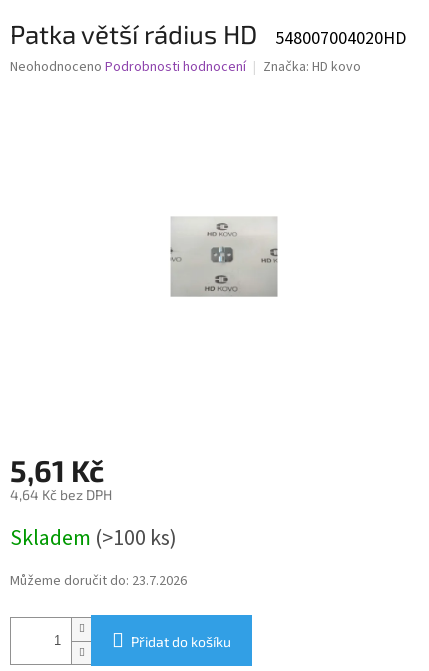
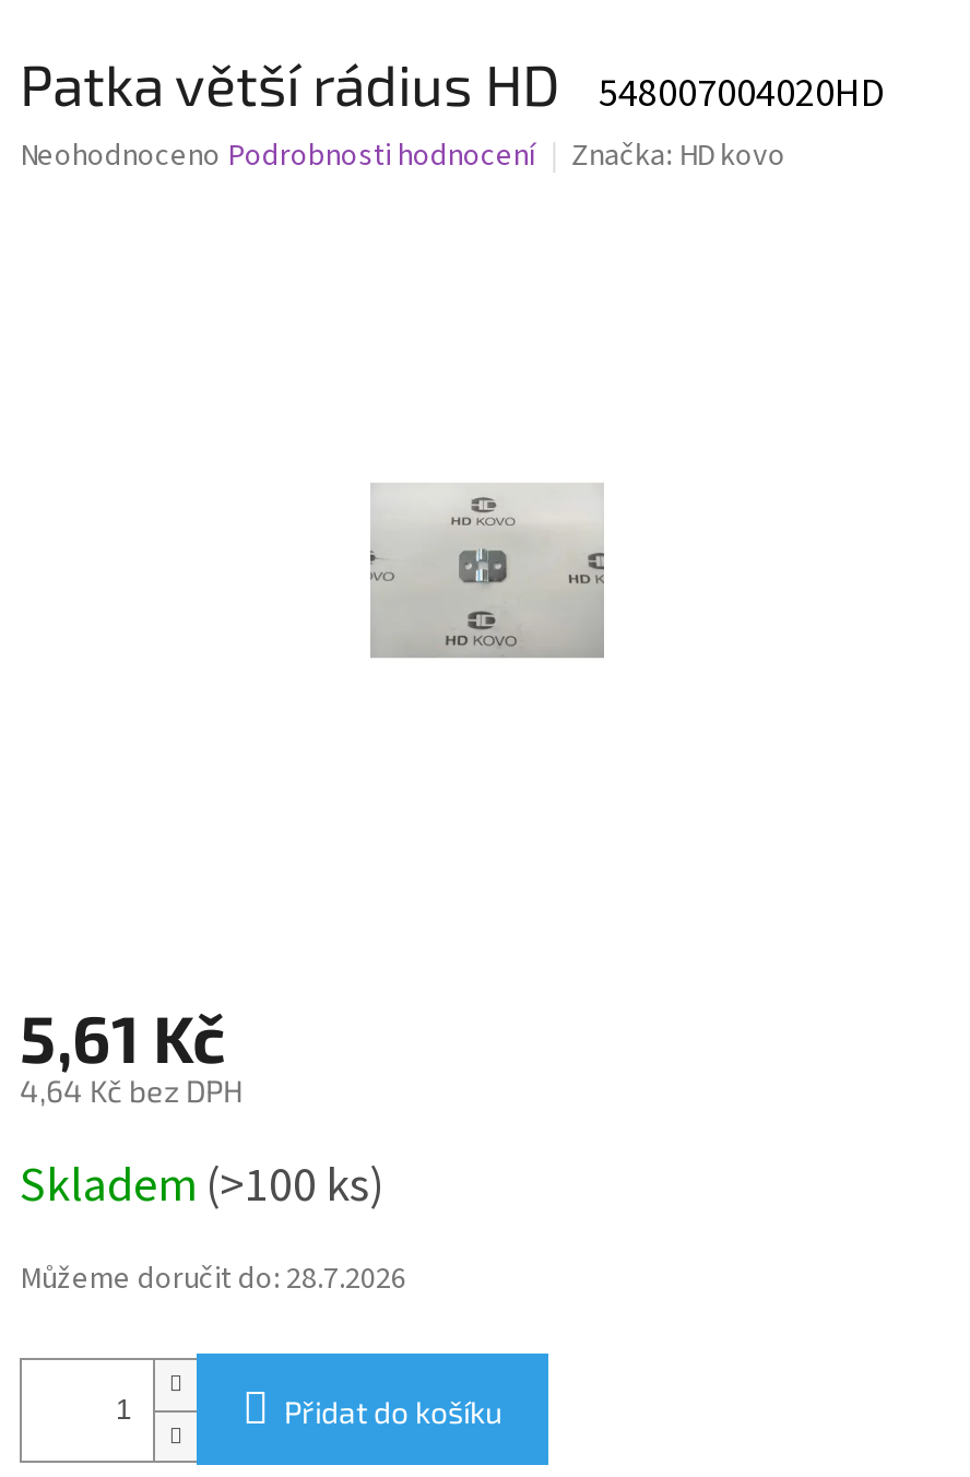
[10,571,187,591] Můžeme doručit do: 23.7.2026 -> [20,1258,406,1302] Můžeme doručit do: 28.7.2026

